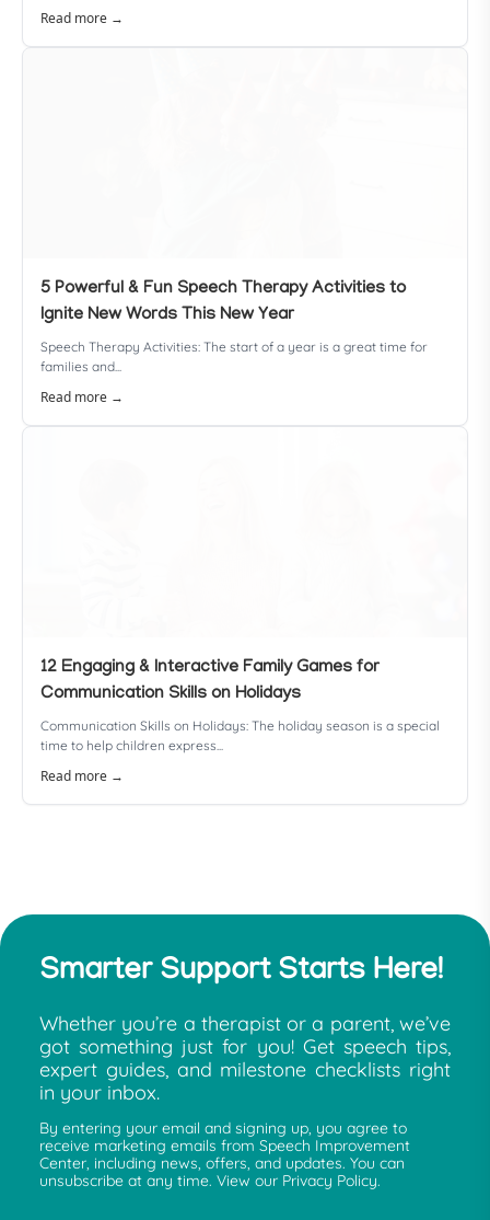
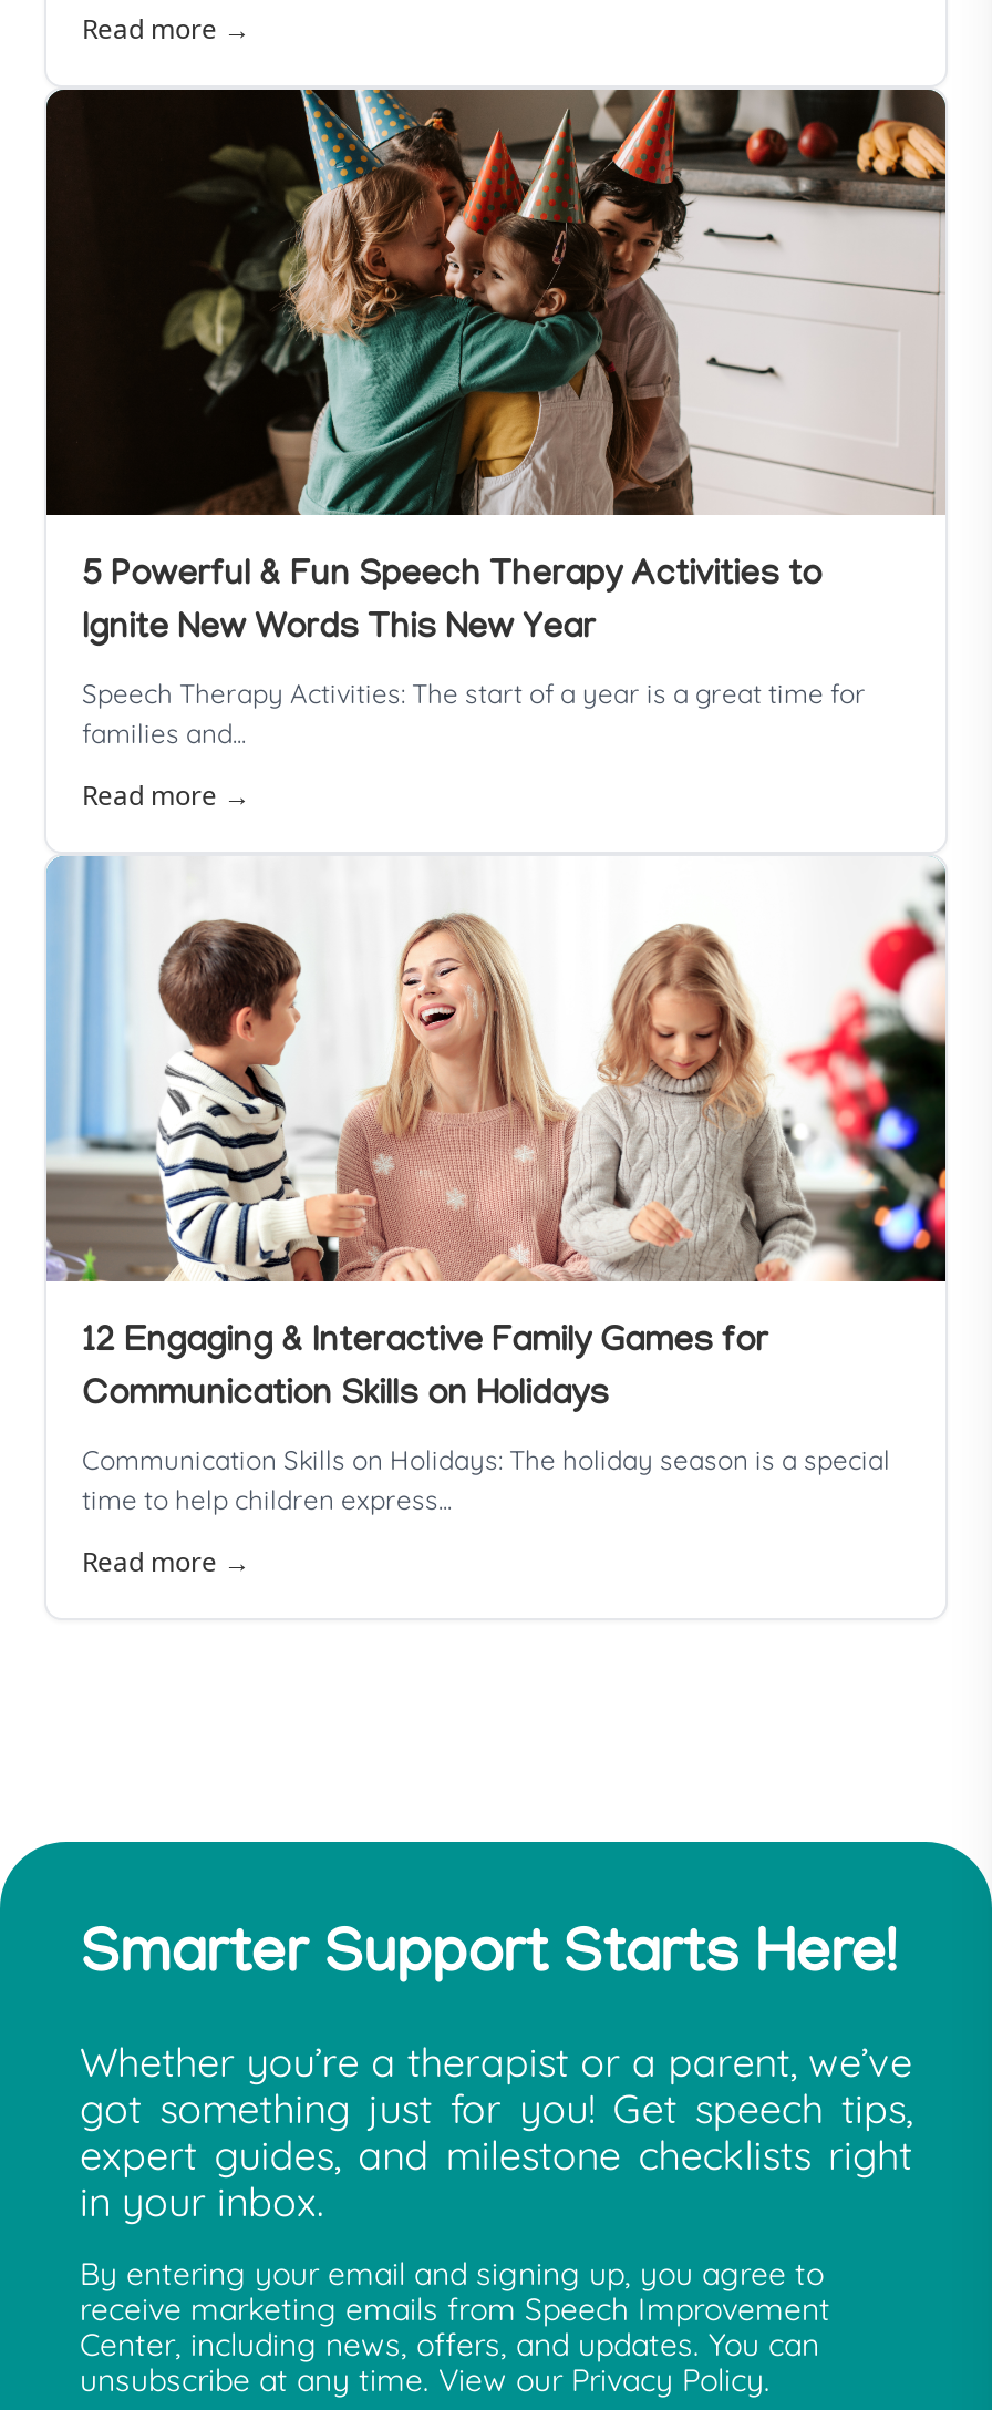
none -> [44,87,948,517] [image]
none -> [44,854,948,1284] [image]

